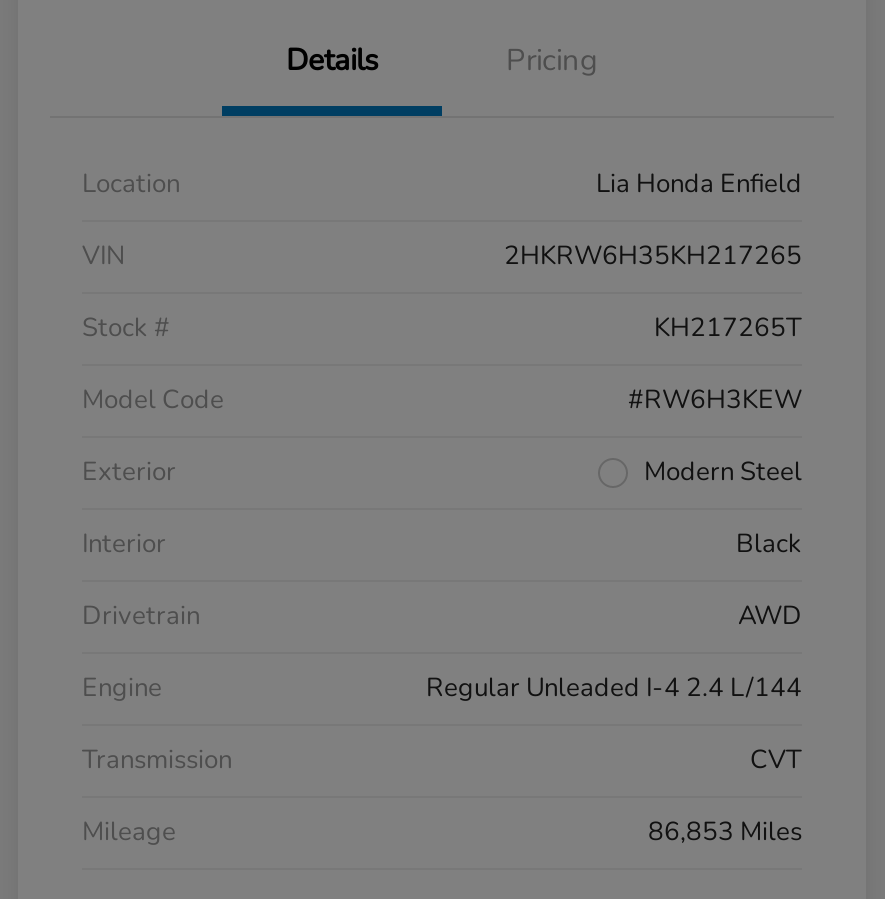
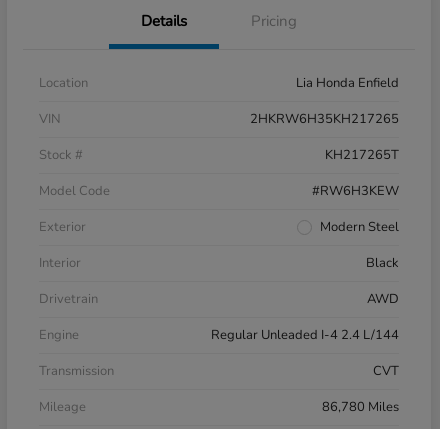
[648,814,802,850] 86,853 Miles -> [322,398,399,416] 86,780 Miles

